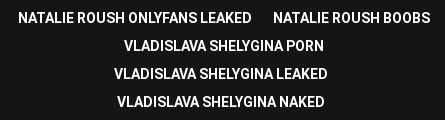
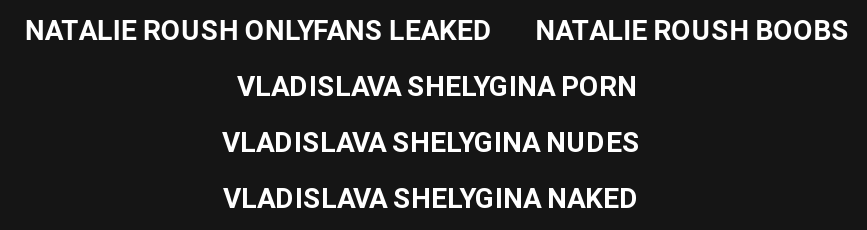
[114,66,328,82] VLADISLAVA SHELYGINA LEAKED -> [222,126,640,158] VLADISLAVA SHELYGINA NUDES

